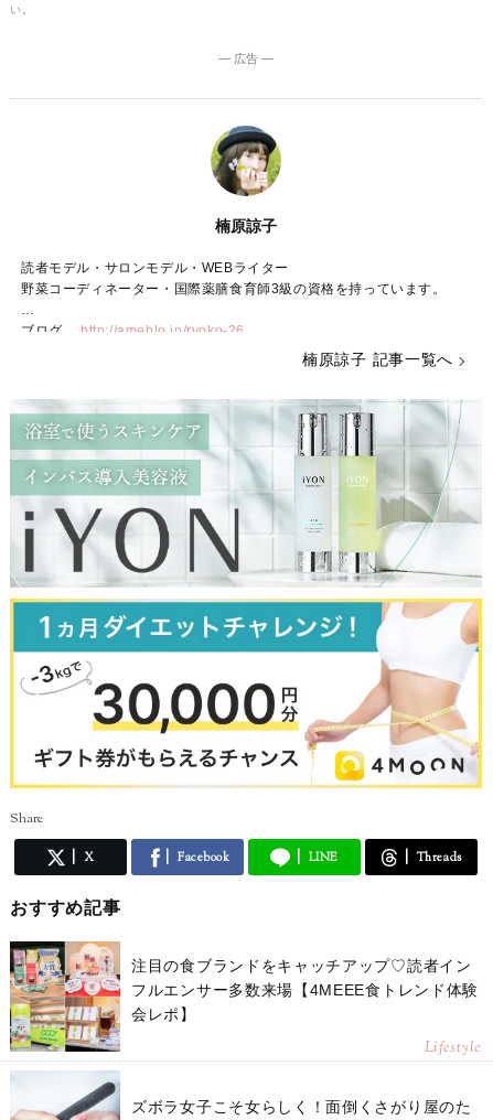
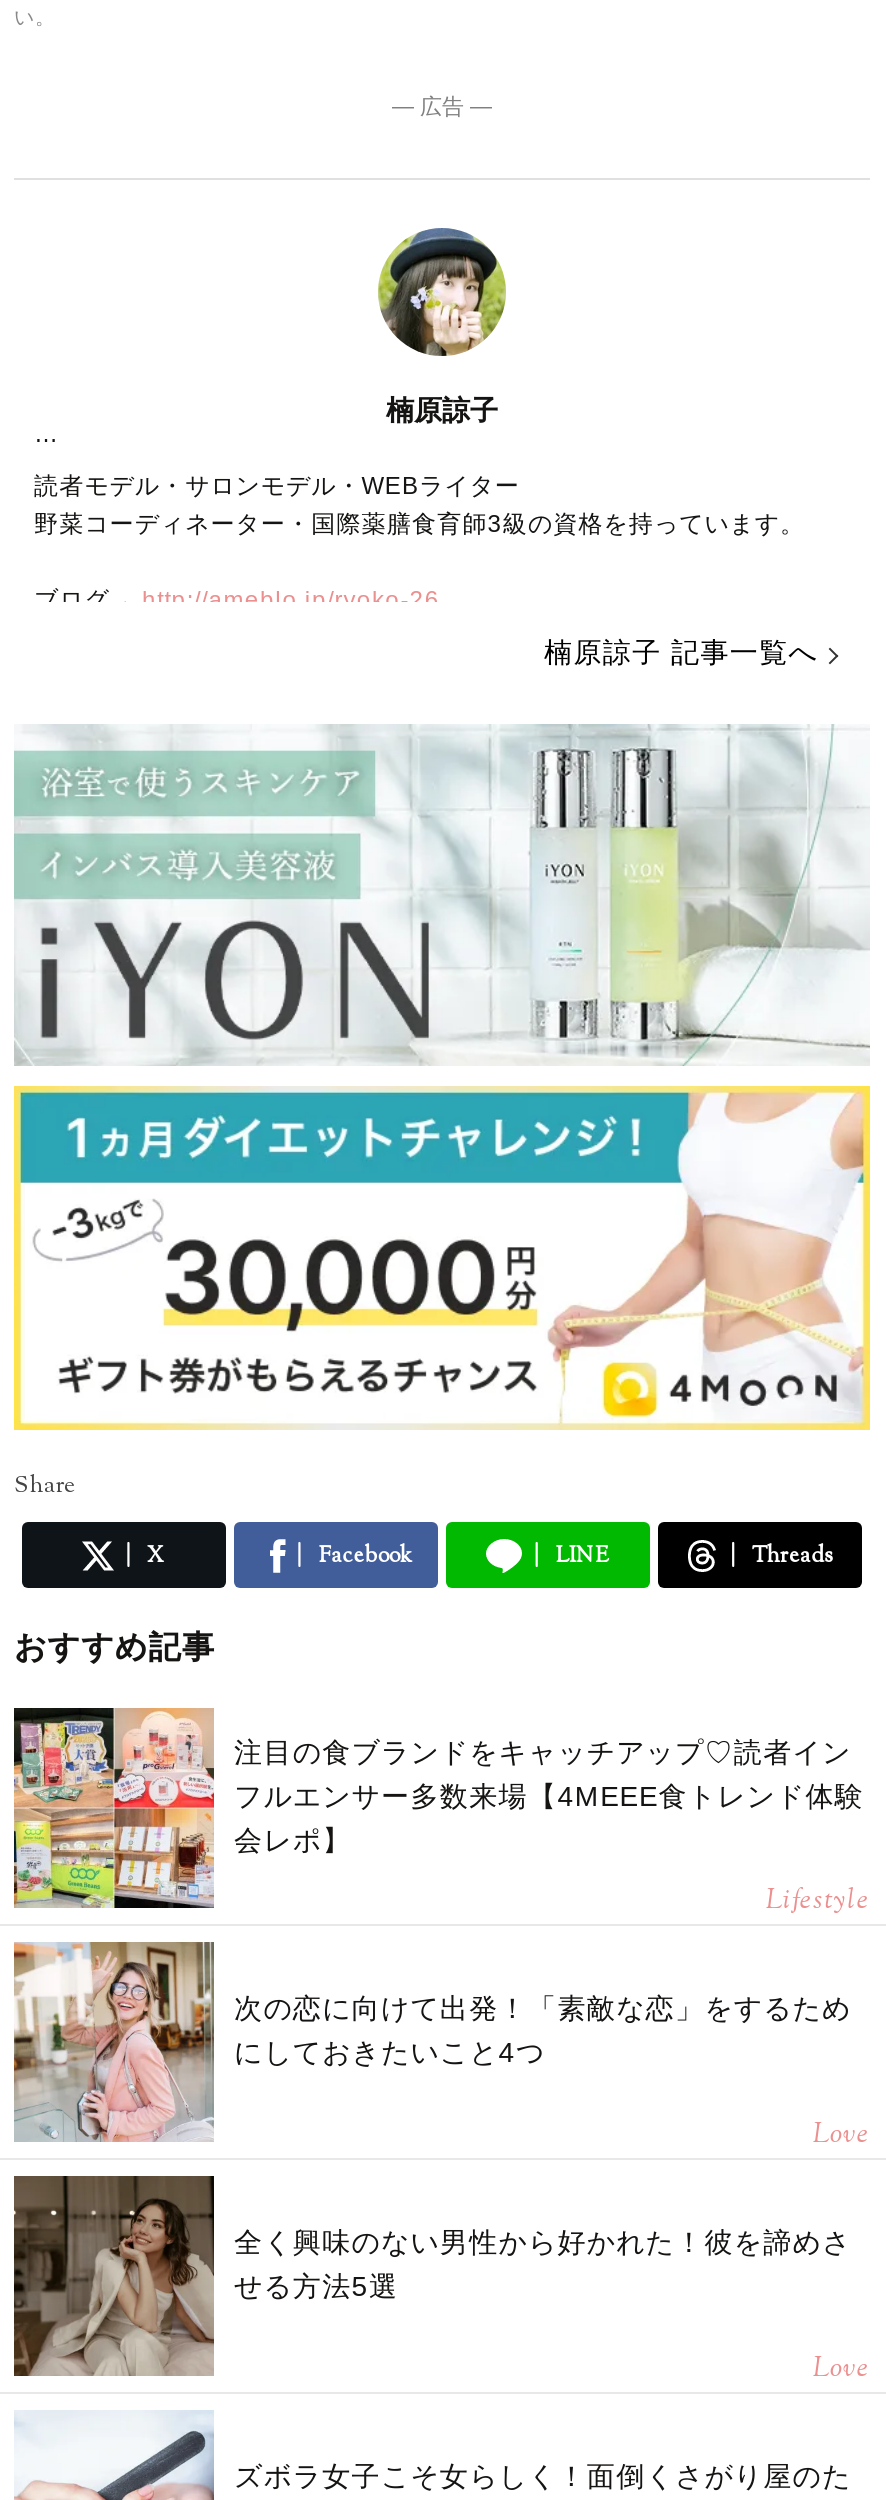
none -> [12,1940,870,2390] [image] | 次の恋に向けて出発！「素敵な恋」をするため | にしておきたいこと4つ | Love | 全く興味のない男性から好かれた！彼を諦めさ | せる方法5選 | Love
none -> [12,2174,216,2376] [image]

